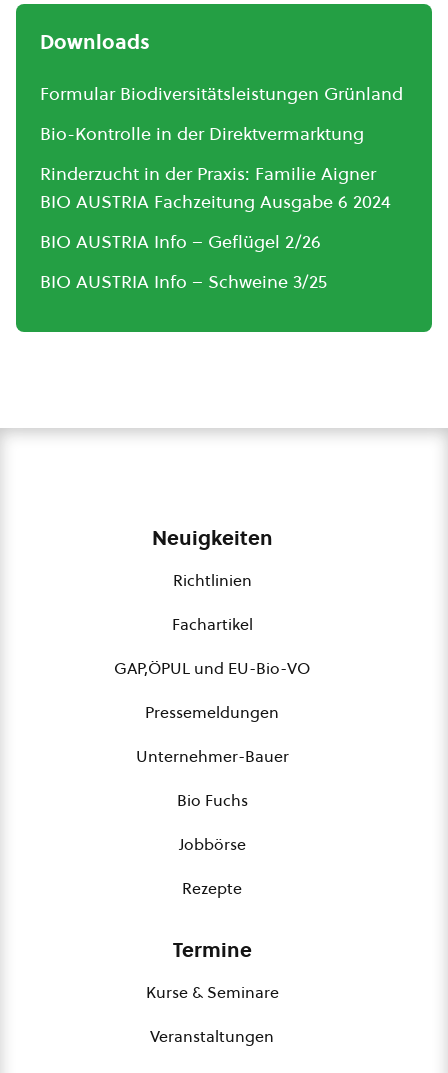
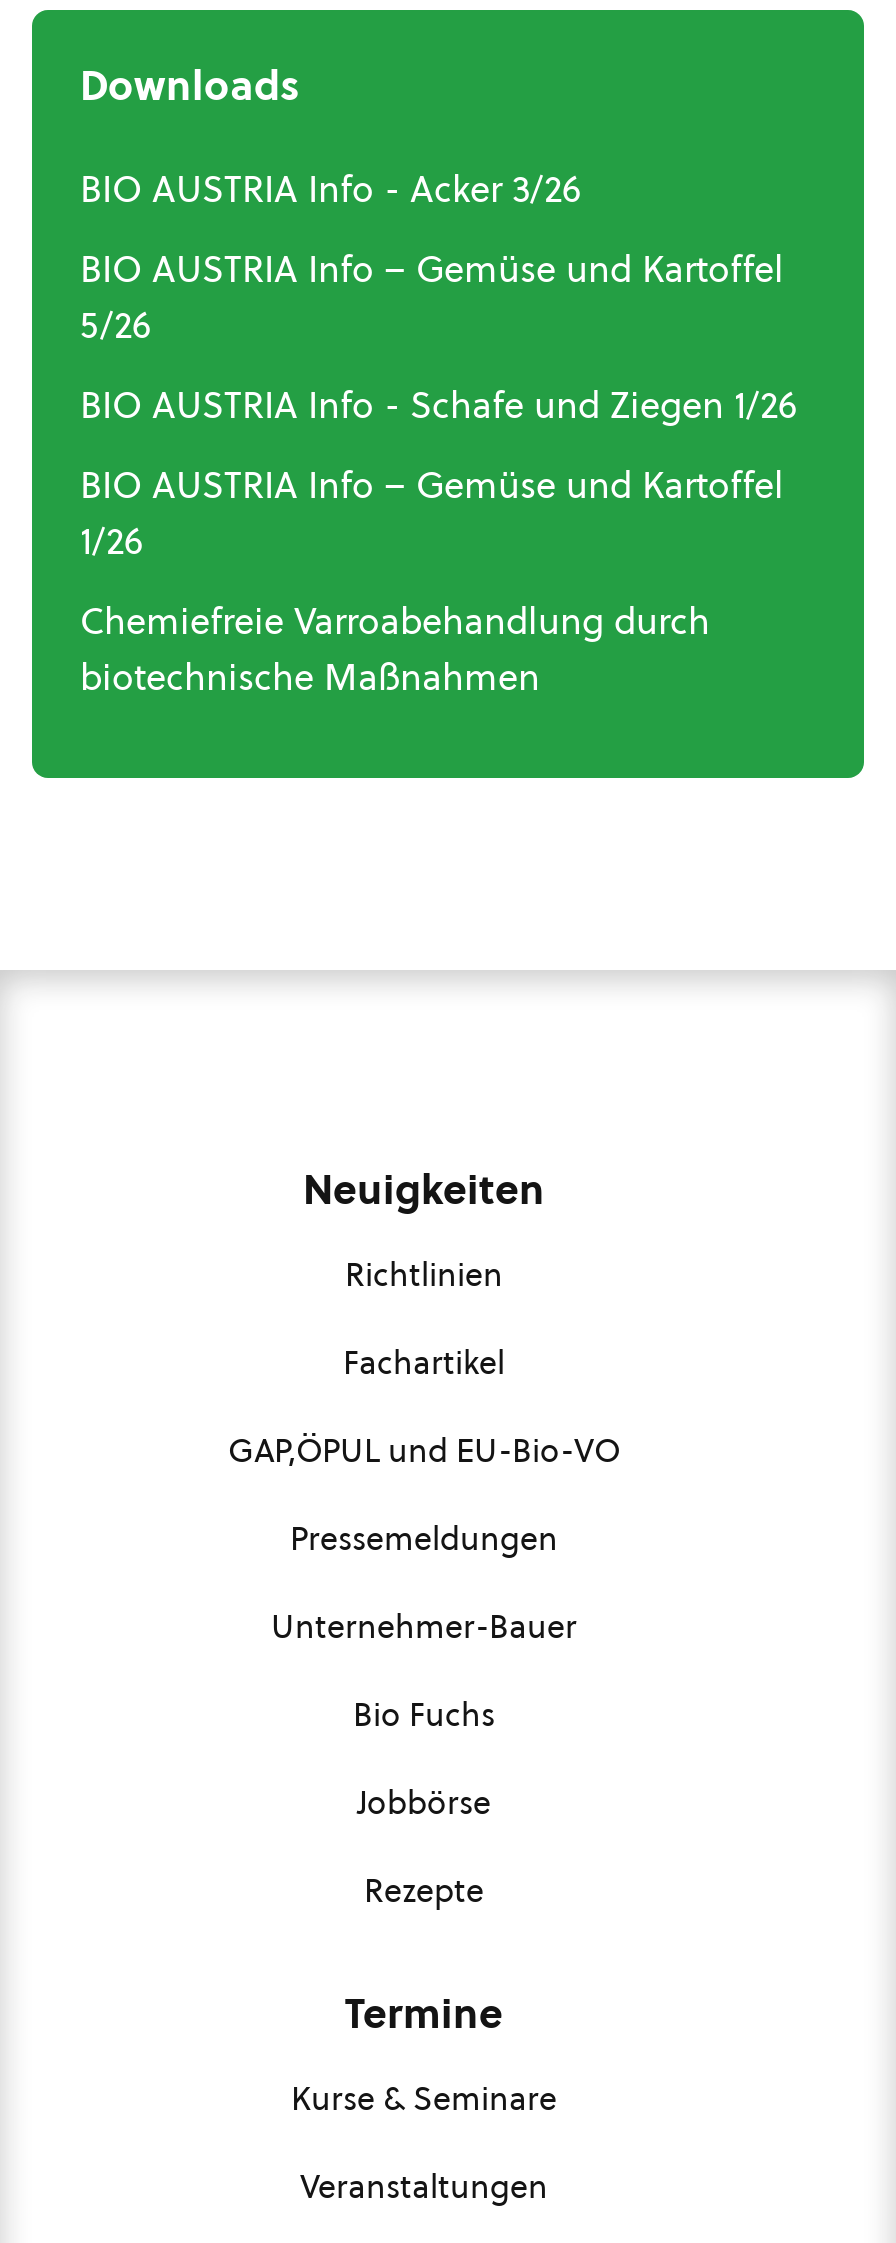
[40,81,403,106] Formular Biodiversitätsleistungen Grünland -> [80,164,582,214] BIO AUSTRIA Info - Acker 3/26
[40,121,374,146] Bio-Kontrolle in der Direktvermarktung -> [80,244,784,350] BIO AUSTRIA Info – Gemüse und Kartoffel | 5/26
[40,161,391,214] Rinderzucht in der Praxis: Familie Aigner | BIO AUSTRIA Fachzeitung Ausgabe 6 2024 -> [80,380,798,430] BIO AUSTRIA Info - Schafe und Ziegen 1/26
[40,229,321,254] BIO AUSTRIA Info – Geflügel 2/26 -> [80,460,784,566] BIO AUSTRIA Info – Gemüse und Kartoffel | 1/26
[40,269,327,294] BIO AUSTRIA Info – Schweine 3/25 -> [80,596,710,702] Chemiefreie Varroabehandlung durch | biotechnische Maßnahmen

